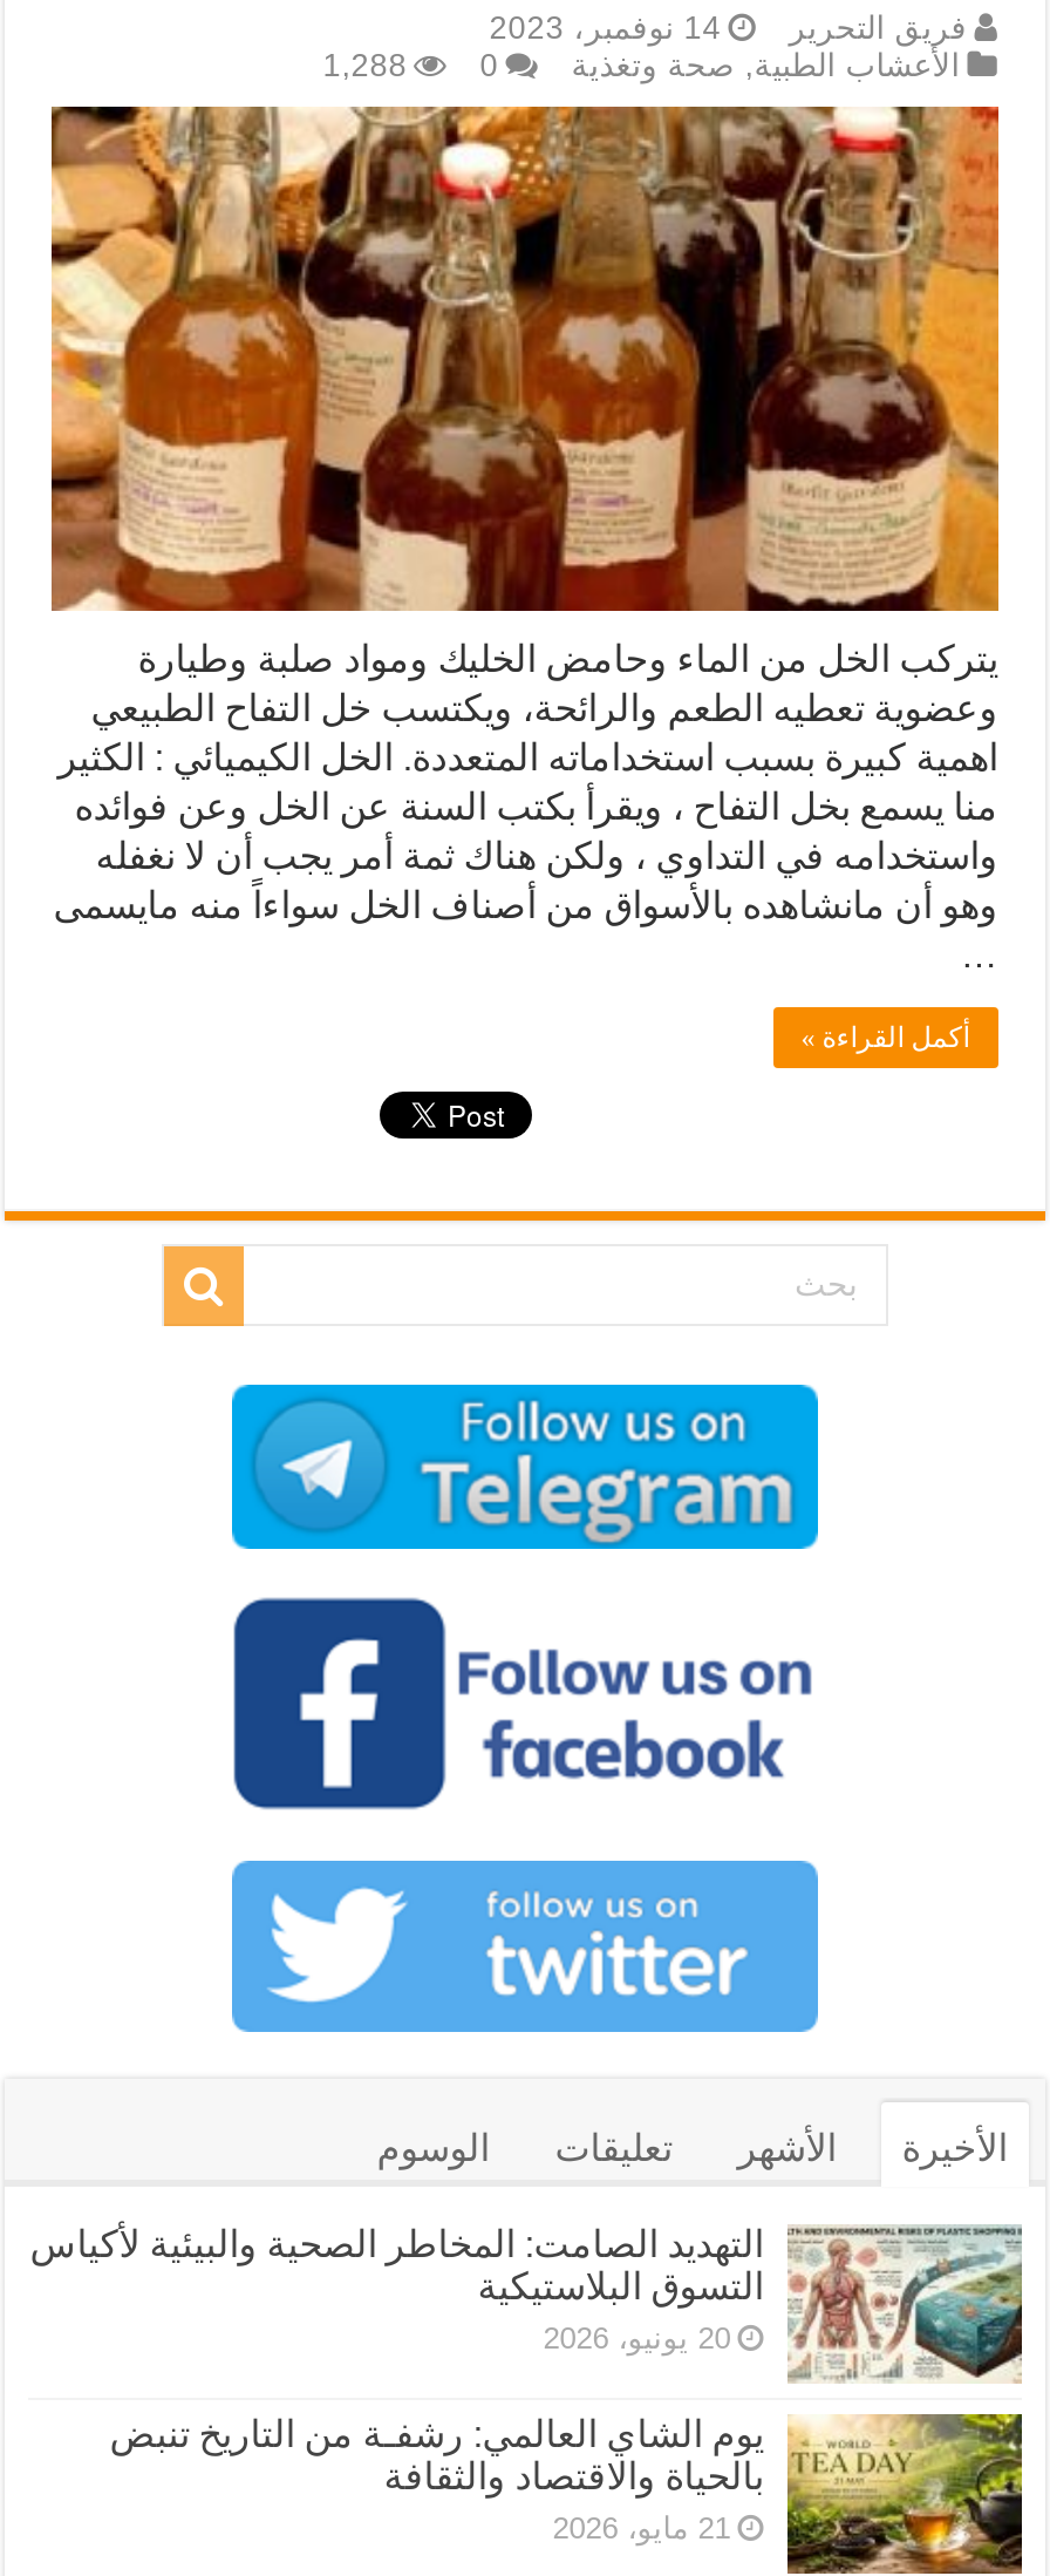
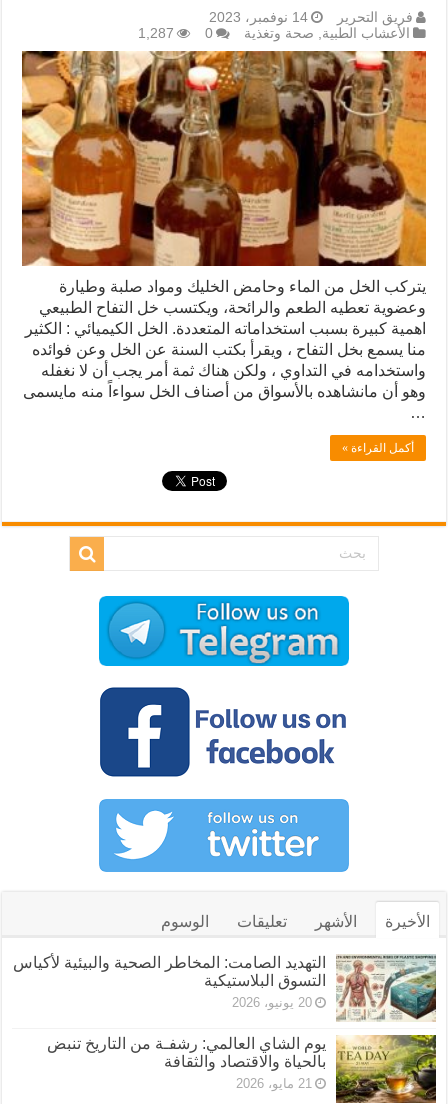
[325,48,410,83] 1,288 -> [139,26,175,41] 1,287

